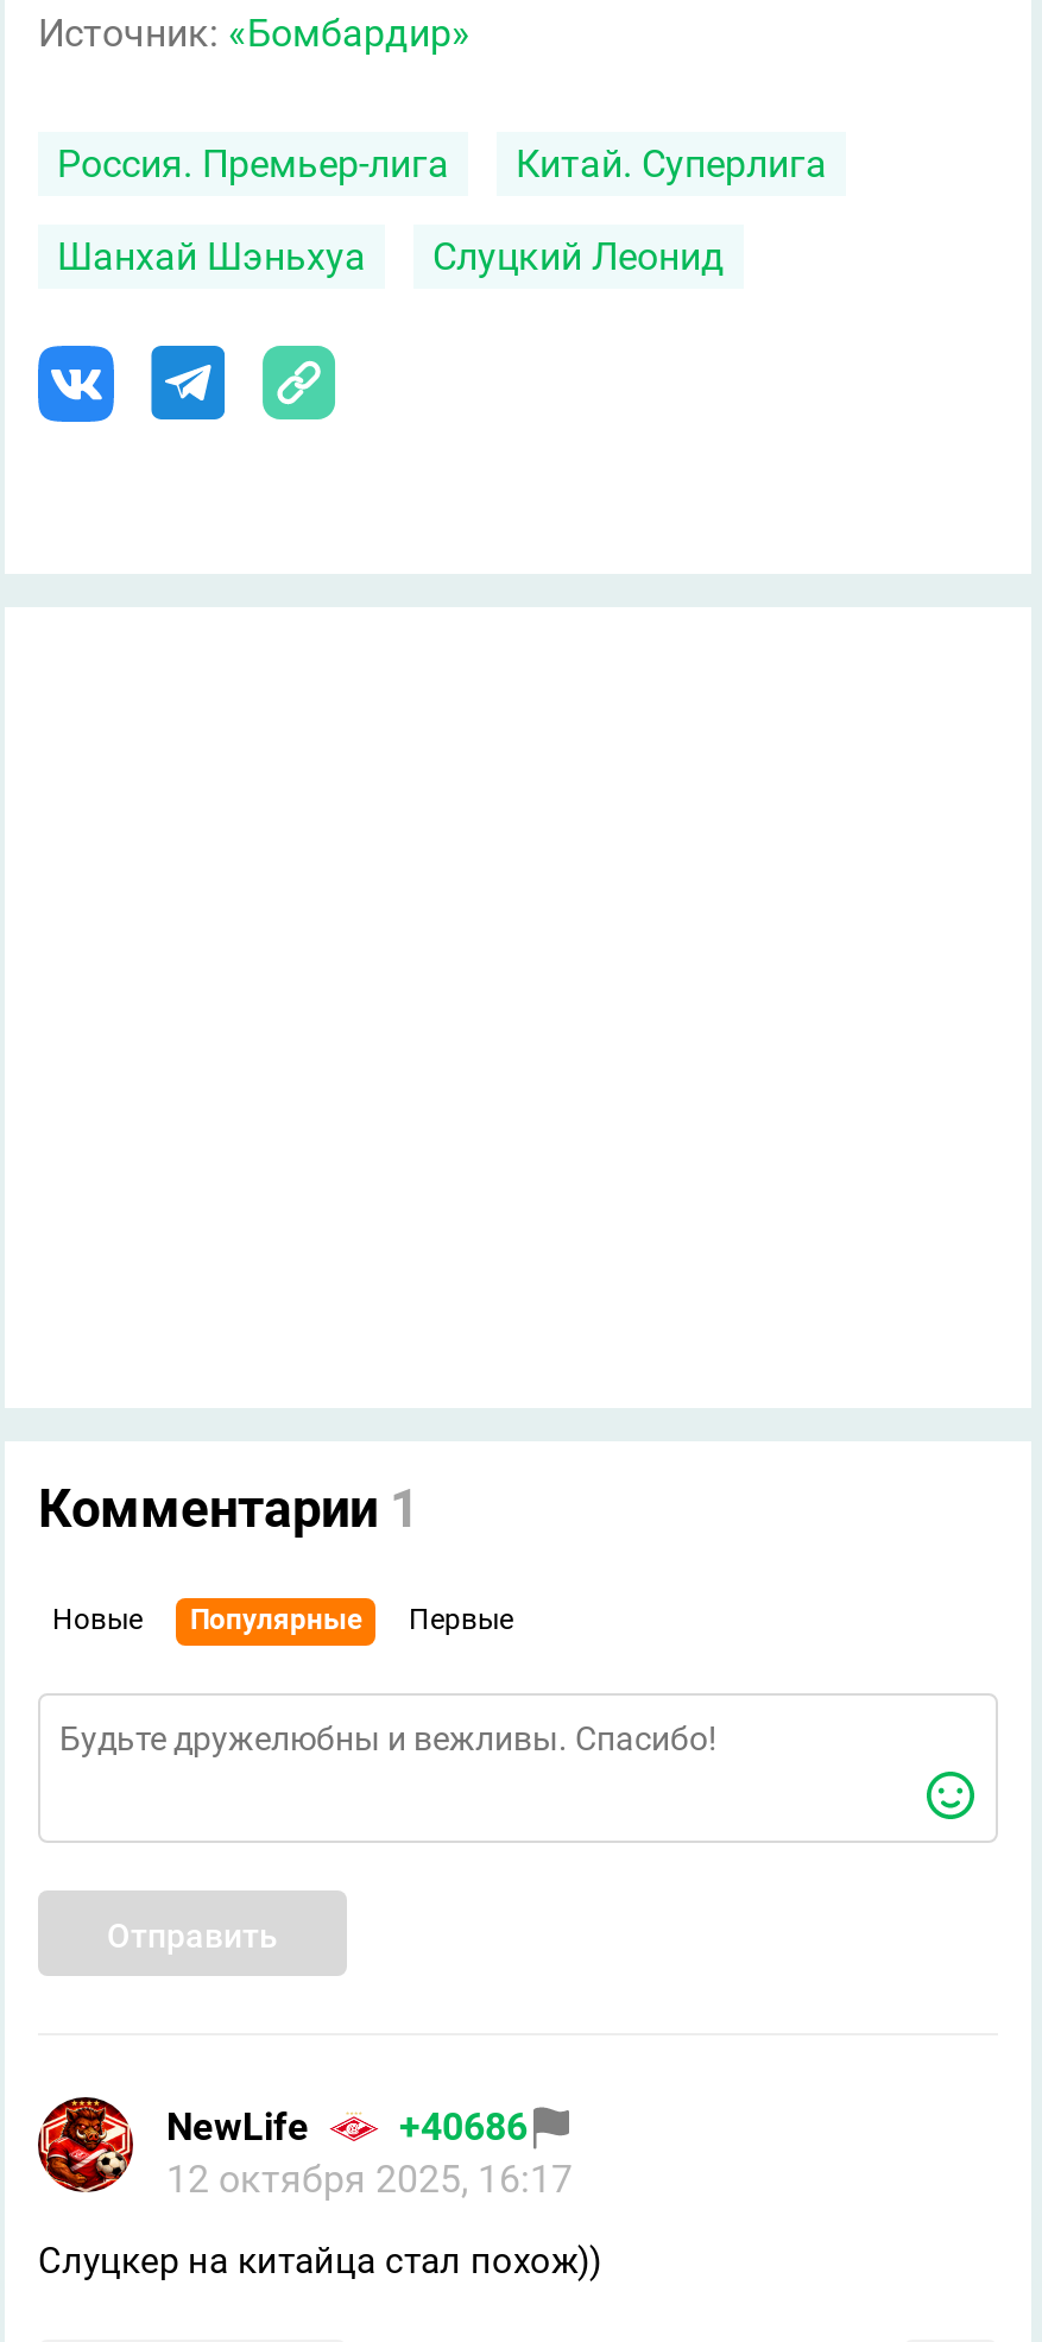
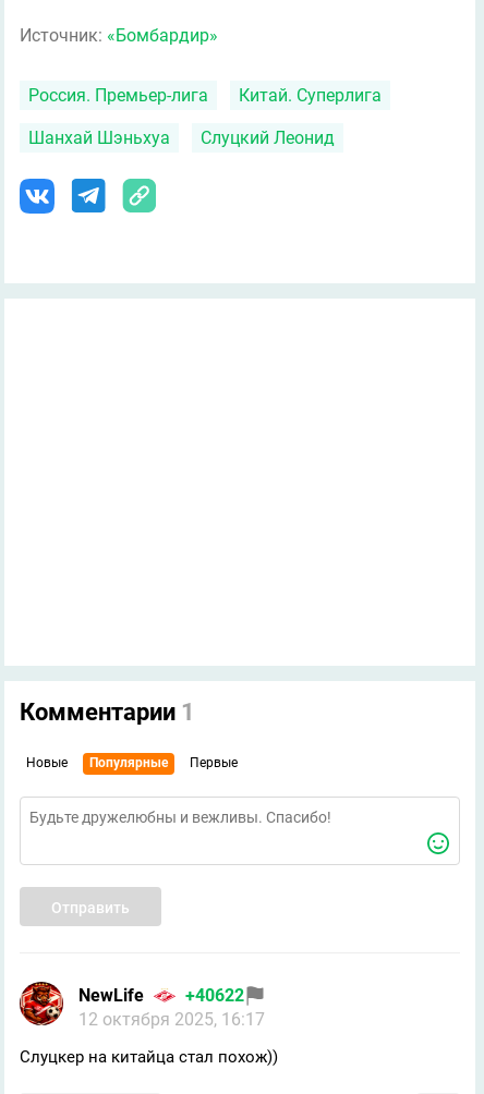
[166,2104,528,2150] NewLife +40686 -> [78,985,244,1006] NewLife +40622

